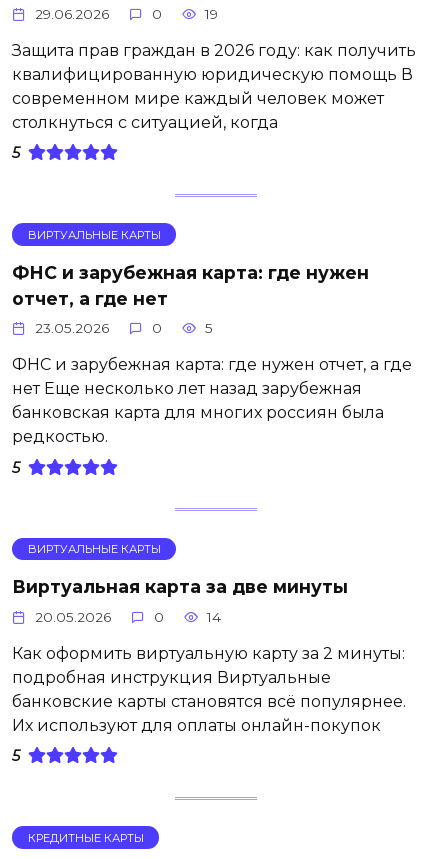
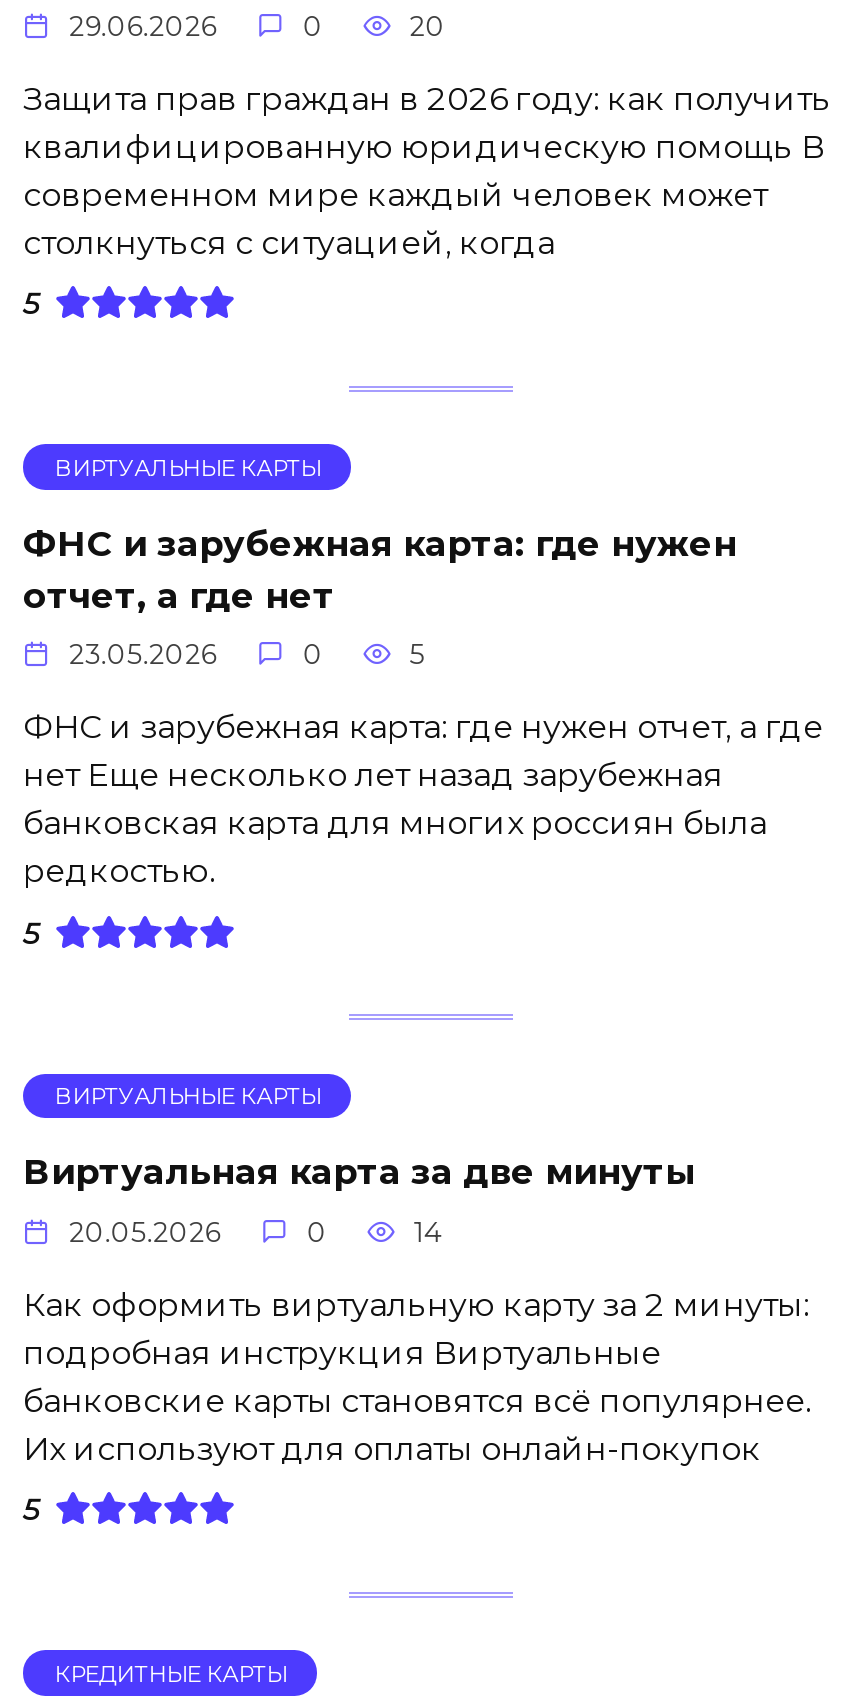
[205,6,218,22] 19 -> [410,10,446,42] 20

